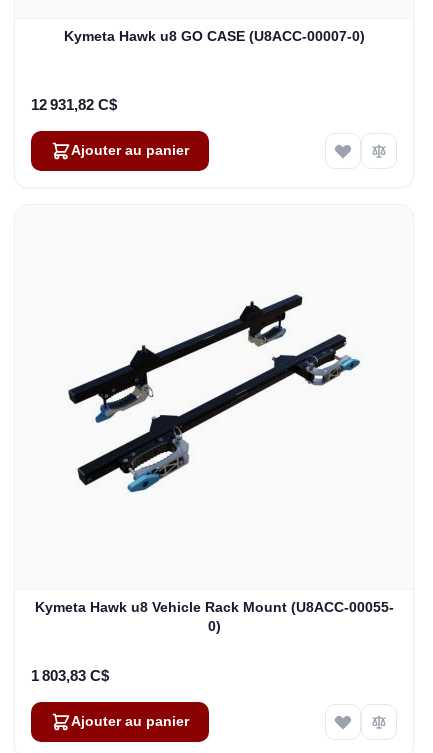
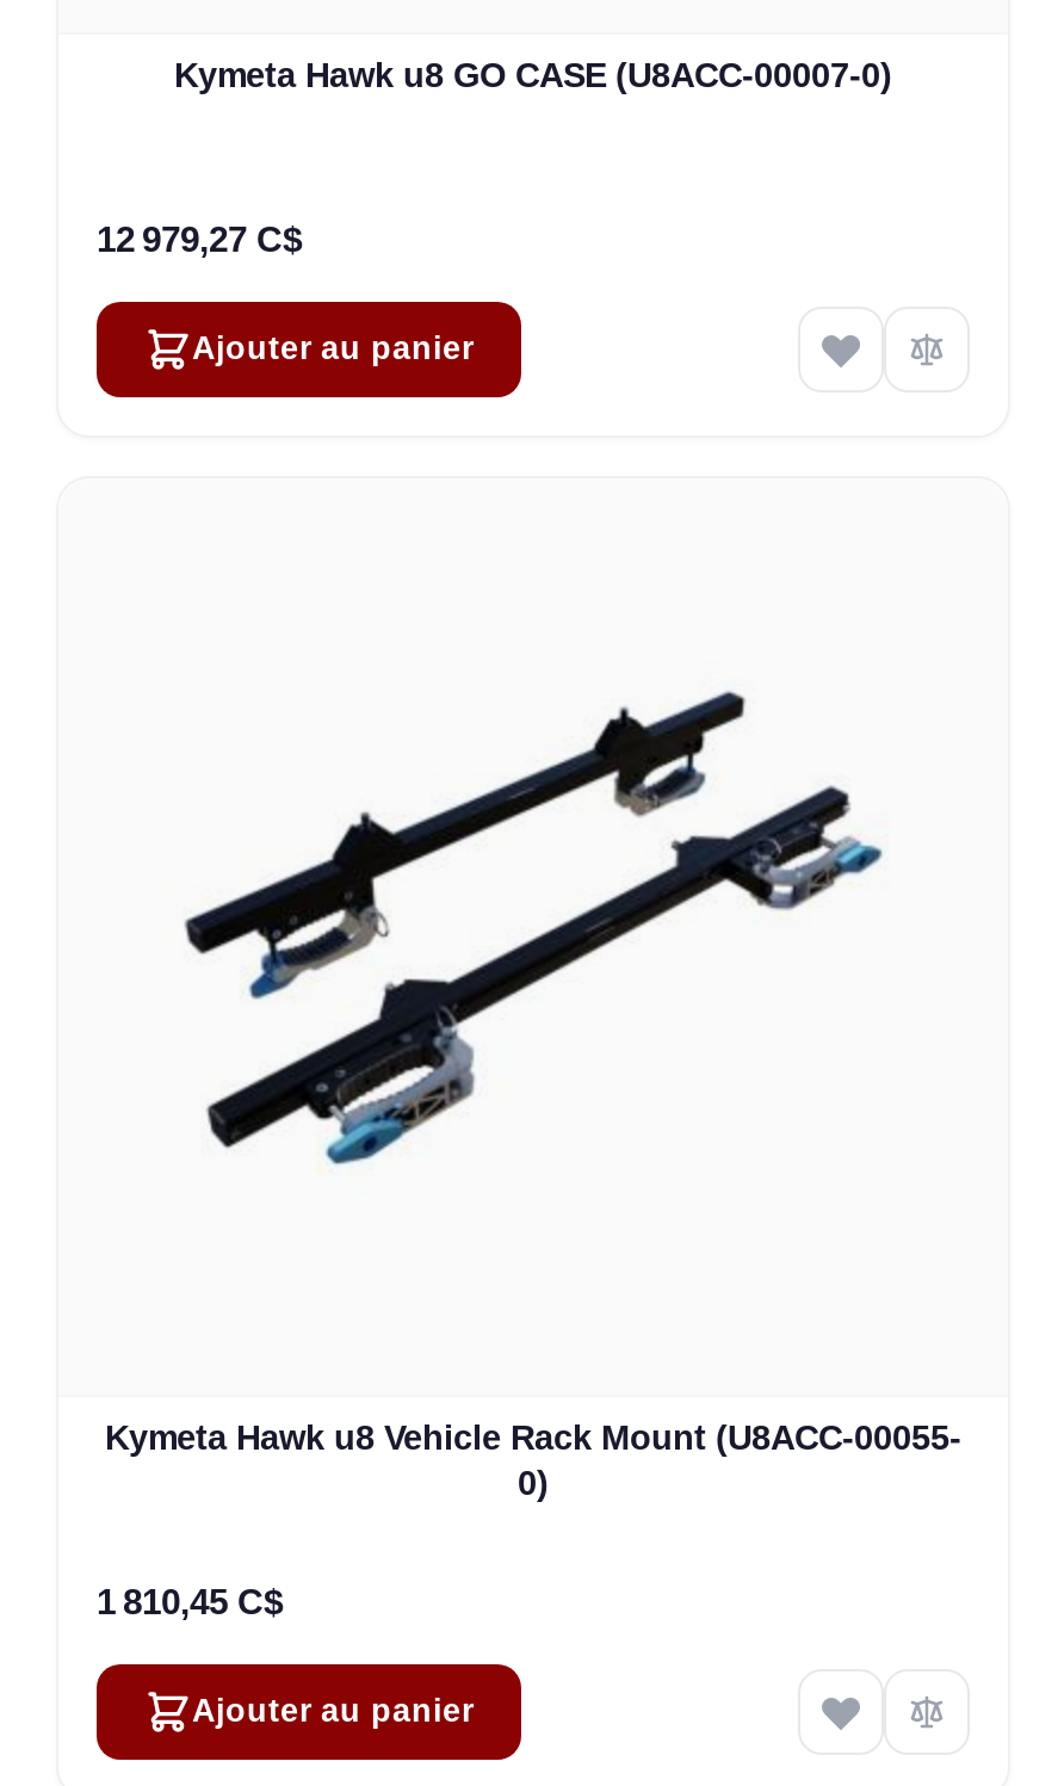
[31,96,117,113] 12 931,82 C$ -> [97,217,302,258] 12 979,27 C$
[31,667,109,684] 1 803,83 C$ -> [97,1580,283,1620] 1 810,45 C$

